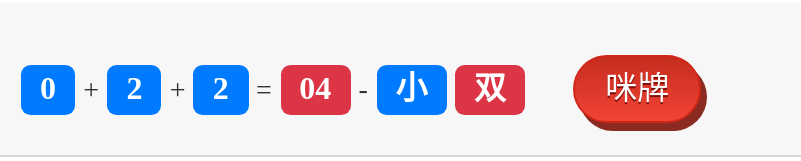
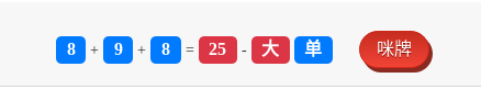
[40,71,56,105] 0 -> [66,40,75,58] 8
[126,71,142,105] 2 -> [114,40,123,58] 9
[213,71,229,105] 2 -> [161,40,170,58] 8
[299,71,331,105] 04 -> [209,40,226,58] 25
[396,71,506,105] 小 | 双 -> [262,40,322,58] 大 | 单

